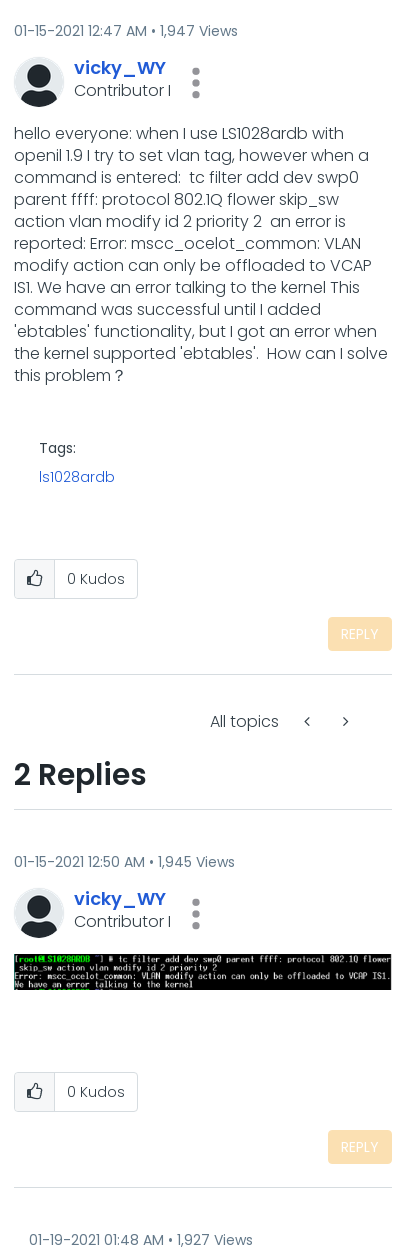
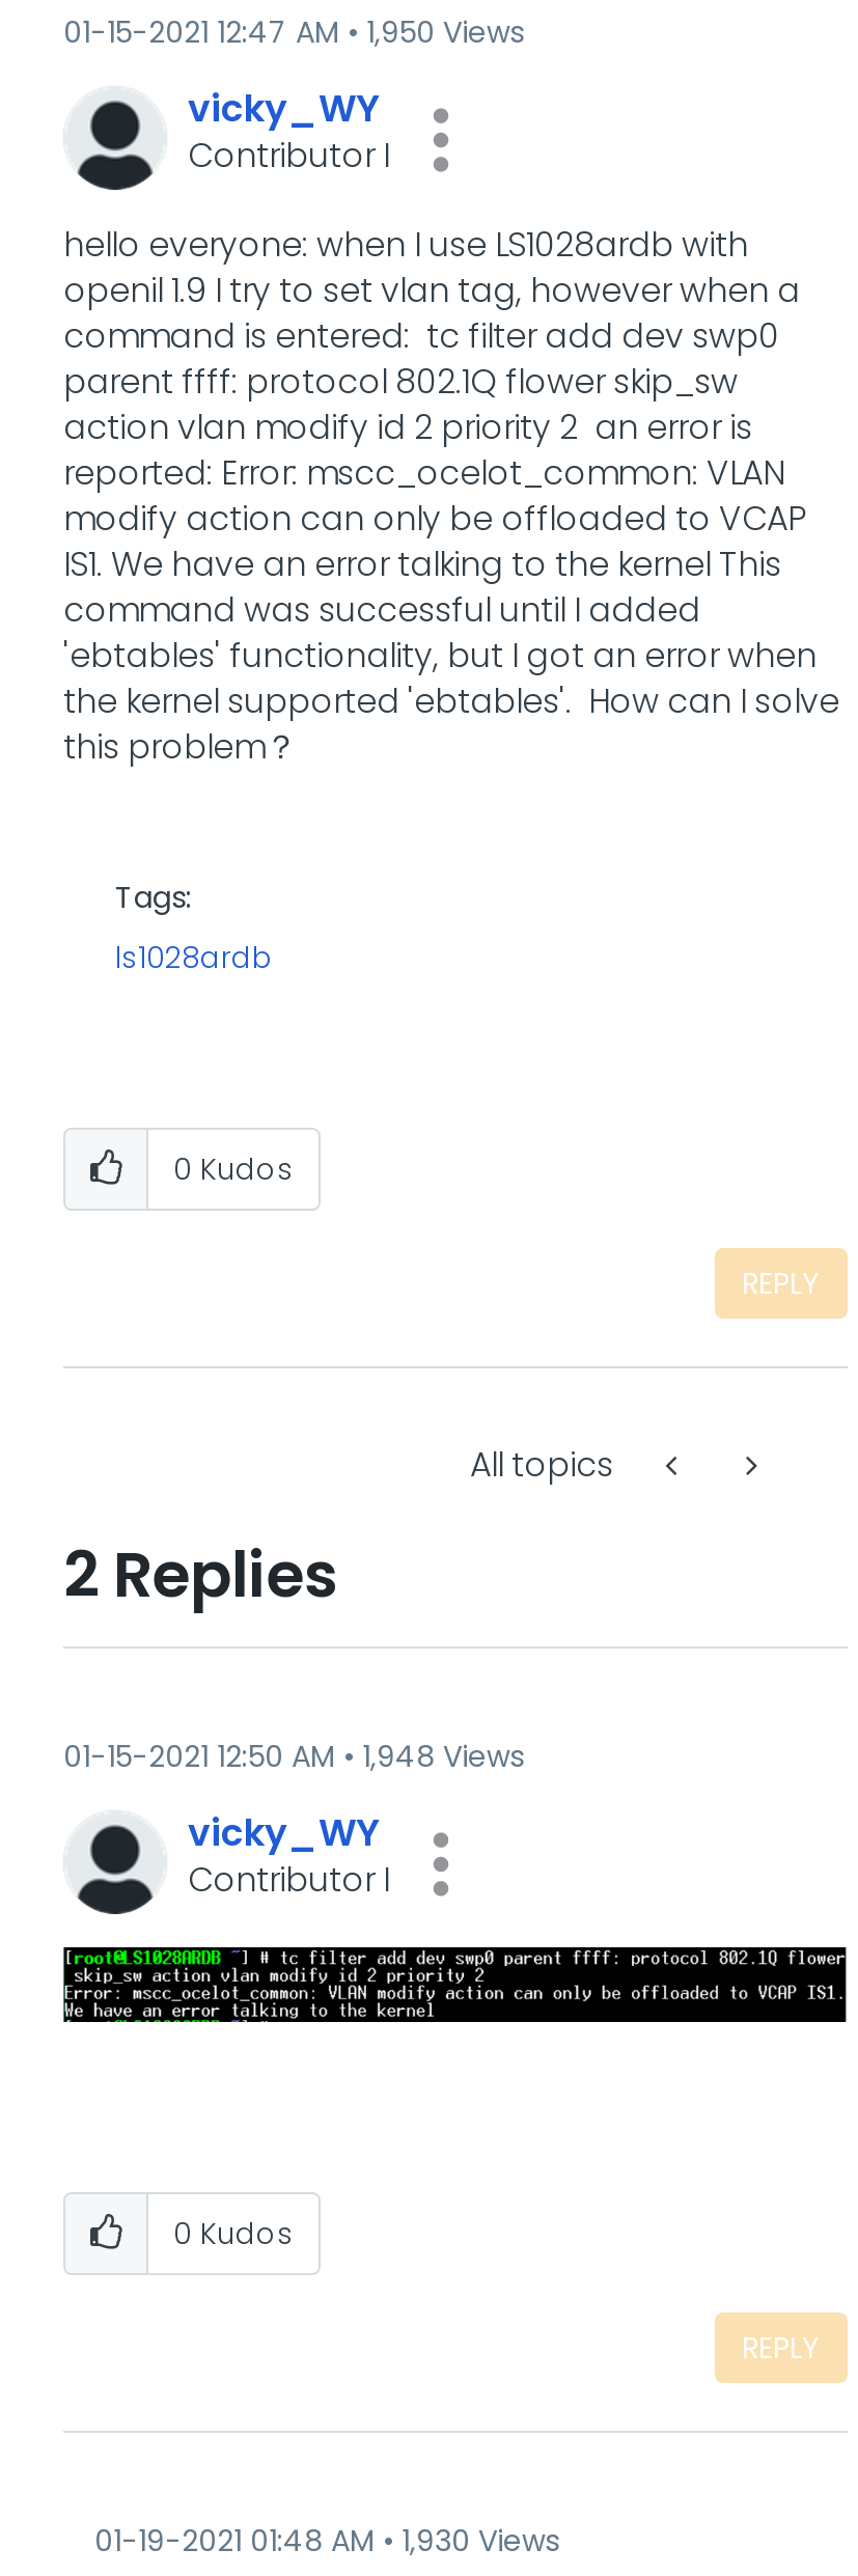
[14,21,238,41] 01-15-2021 12:47 AM 1,947 Views -> [63,11,524,53] 01-15-2021 12:47 AM 1,950 Views
[14,852,235,872] 01-15-2021 12:50 AM 1,945 Views -> [63,1736,524,1777] 01-15-2021 12:50 AM 1,948 Views
[29,1230,253,1250] 01-19-2021 01:48 AM 1,927 Views -> [94,2521,559,2562] 01-19-2021 01:48 AM 1,930 Views

